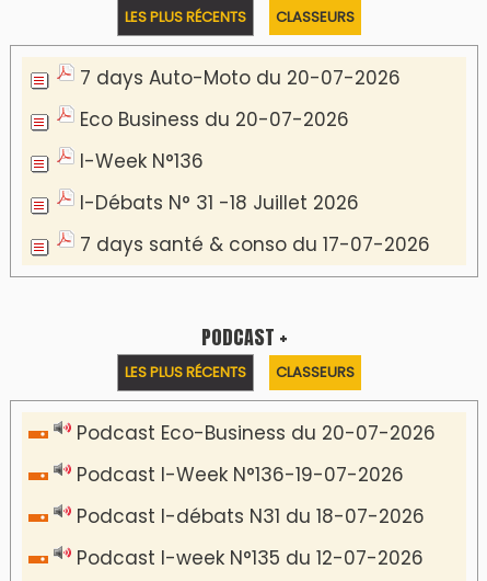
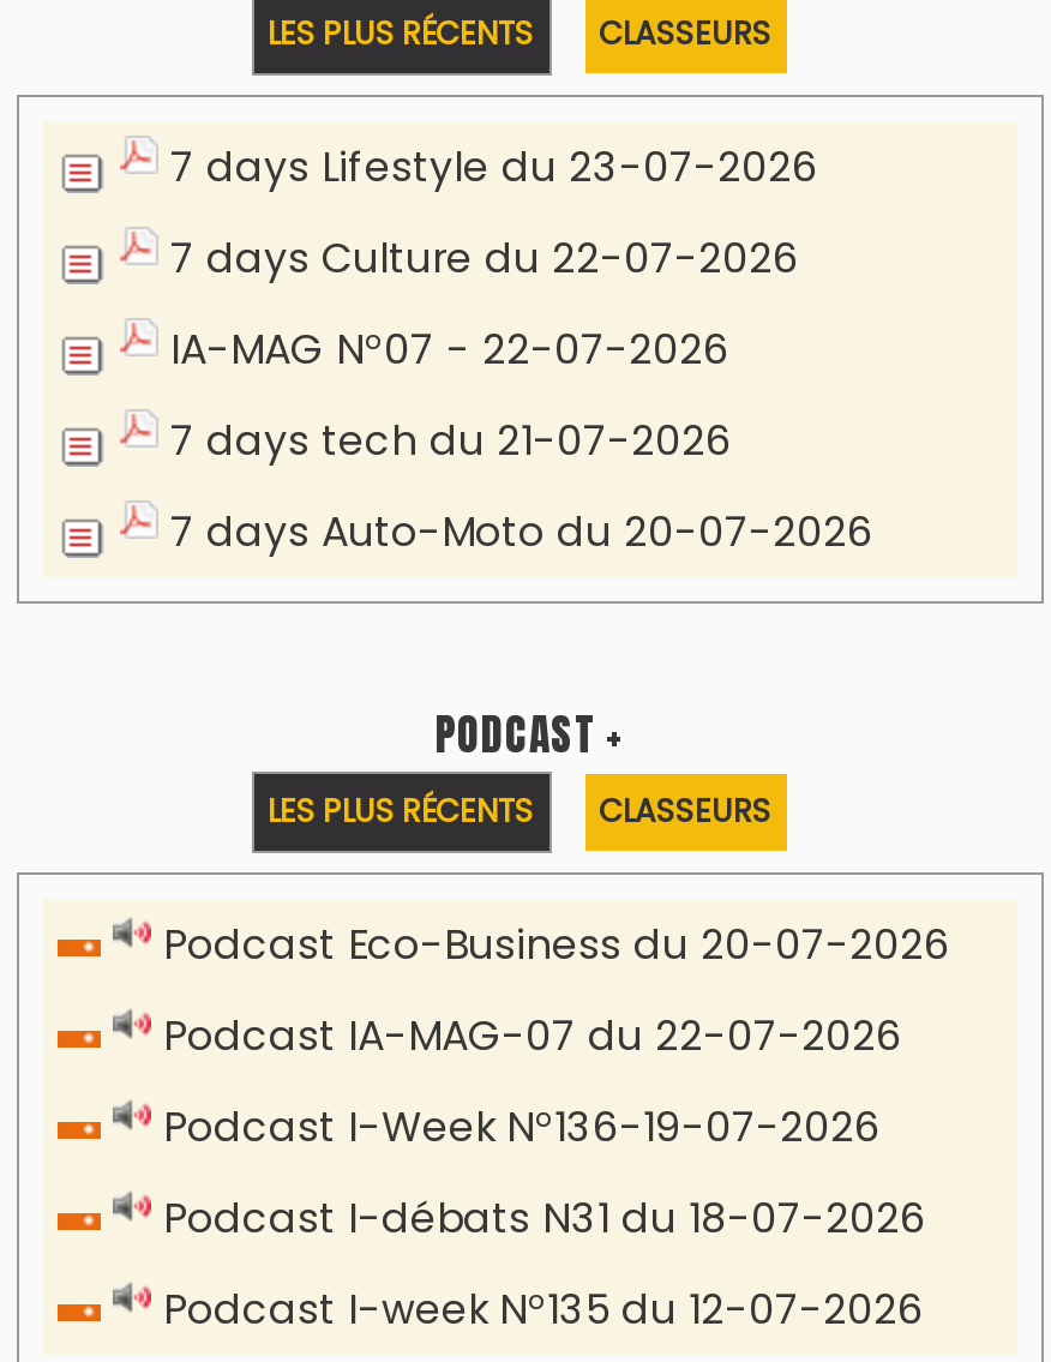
none -> [170,138,818,469] 7 days Lifestyle du 23-07-2026 | 7 days Culture du 22-07-2026 | IA-MAG N°07 - 22-07-2026 | 7 days tech du 21-07-2026
moved [80,64,401,91] -> [170,502,873,560]: 7 days Auto-Moto du 20-07-2026
[80,106,430,257] Eco Business du 20-07-2026 | I-Week N°136 | I-Débats N° 31 -18 Juillet 2026 | 7 days santé & conso du 17-07-2026 -> none
none -> [163,1006,902,1064] Podcast IA-MAG-07 du 22-07-2026

